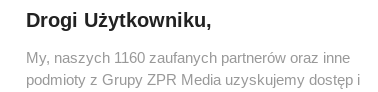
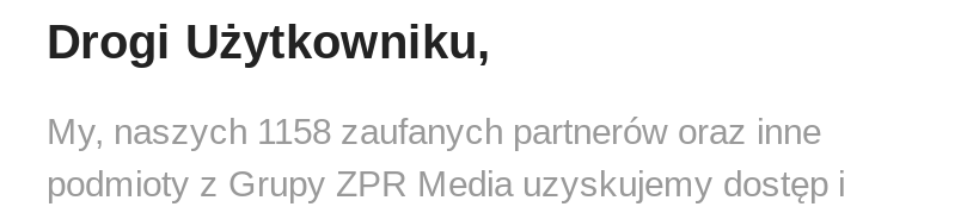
[26,49,350,66] My, naszych 1160 zaufanych partnerów oraz inne -> [47,111,821,151] My, naszych 1158 zaufanych partnerów oraz inne

